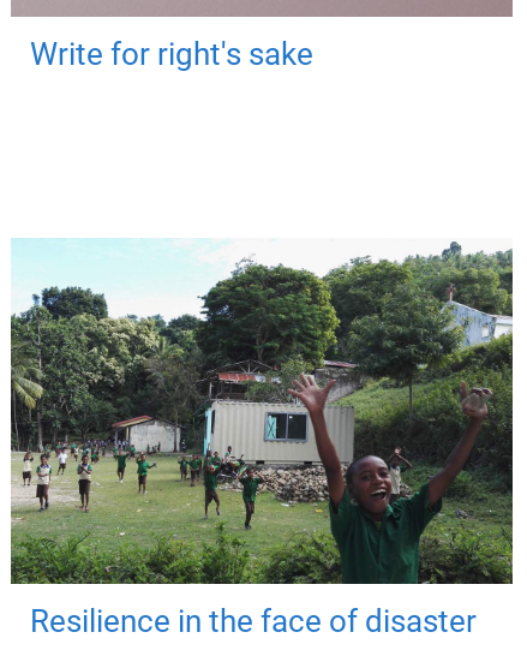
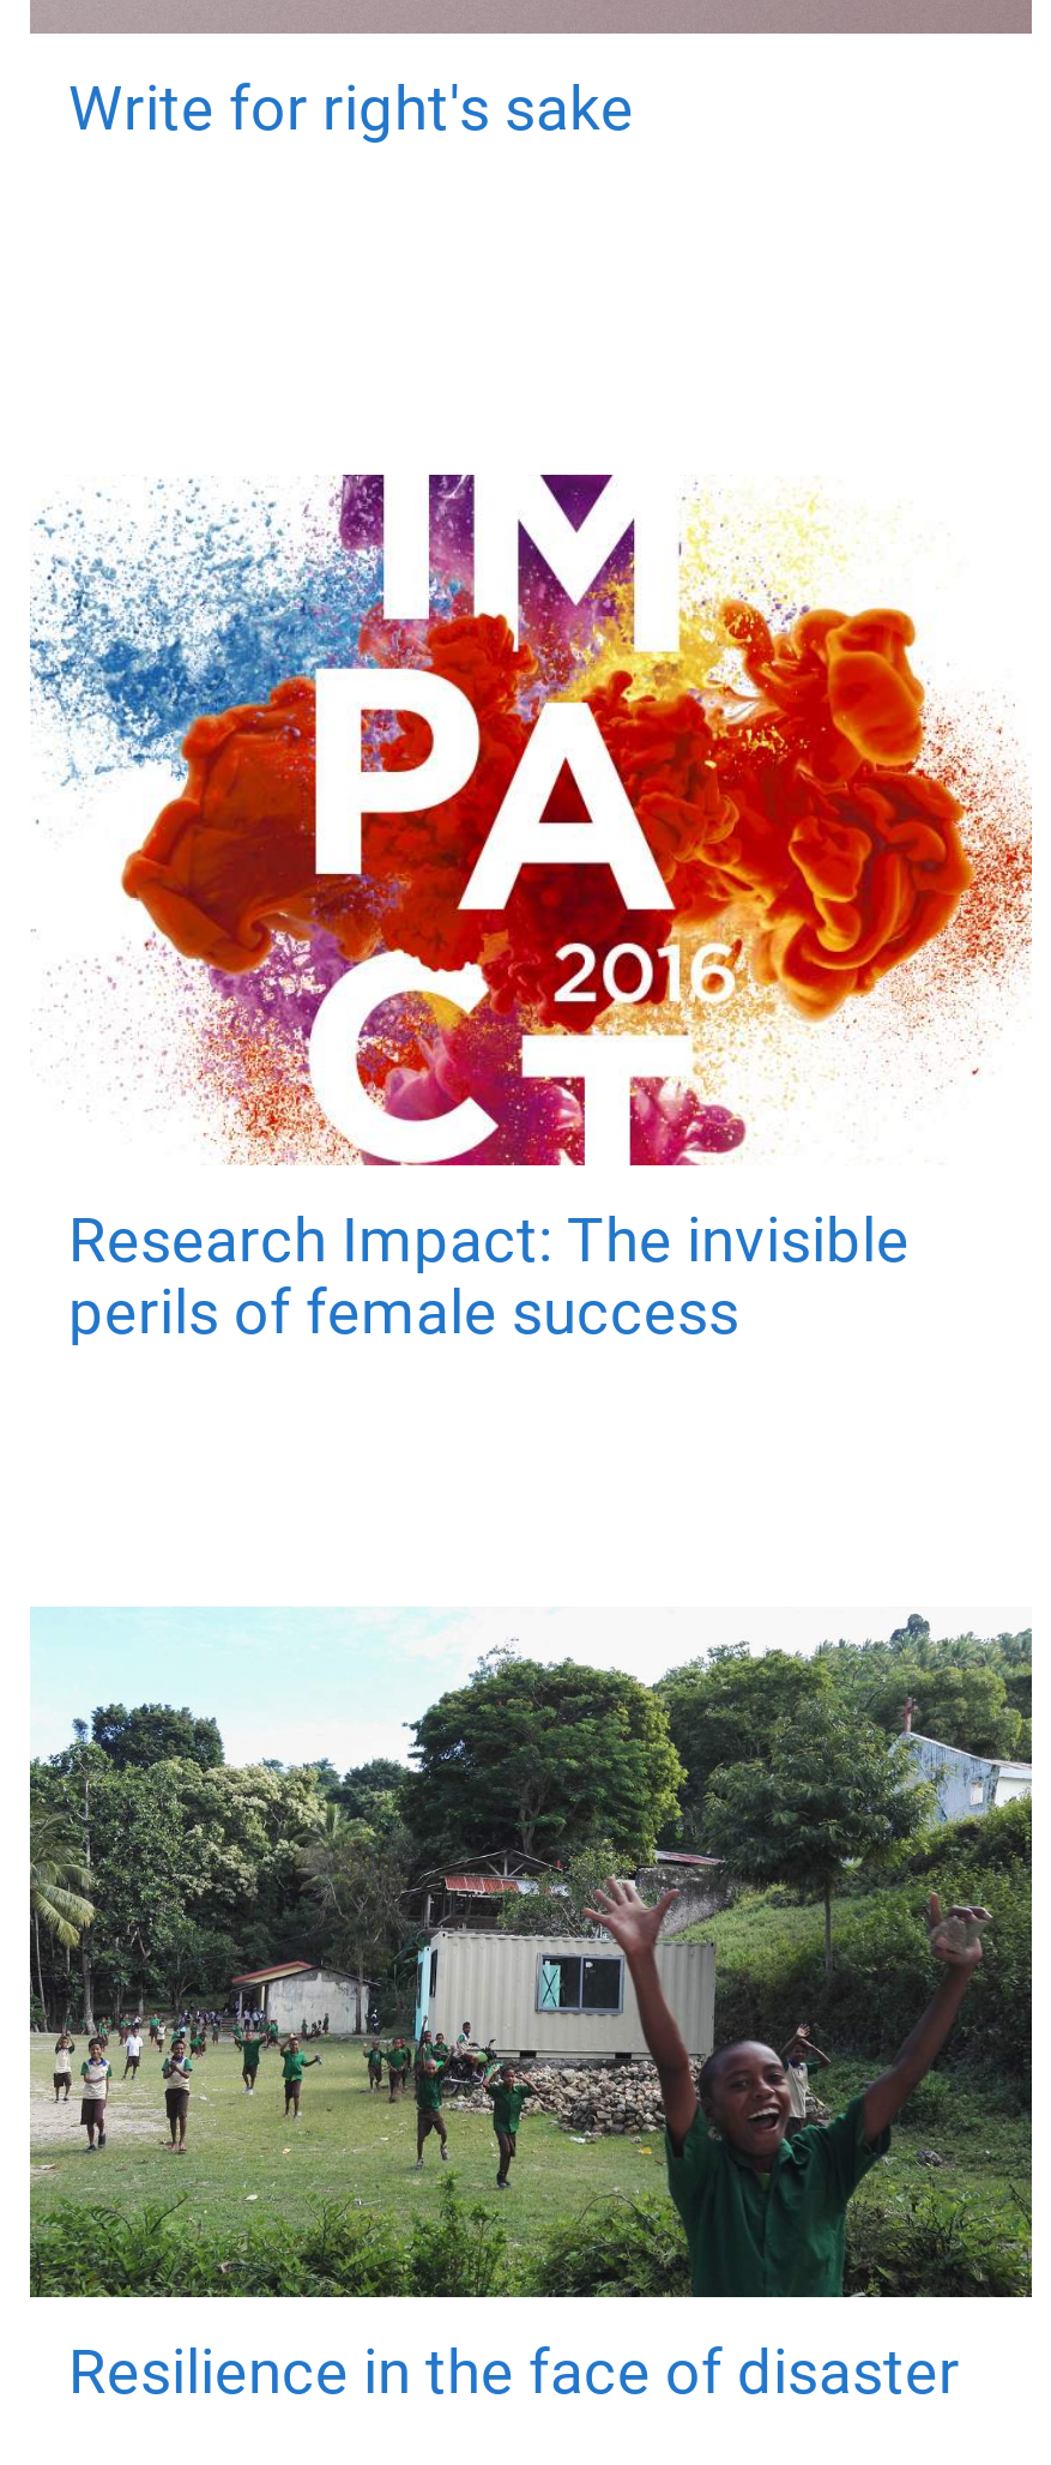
none -> [30,472,1032,1348] [image] | Research Impact: The invisible | perils of female success

